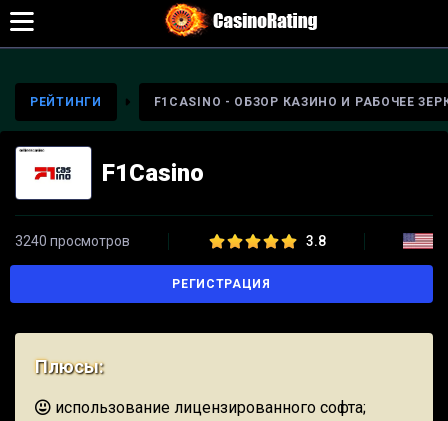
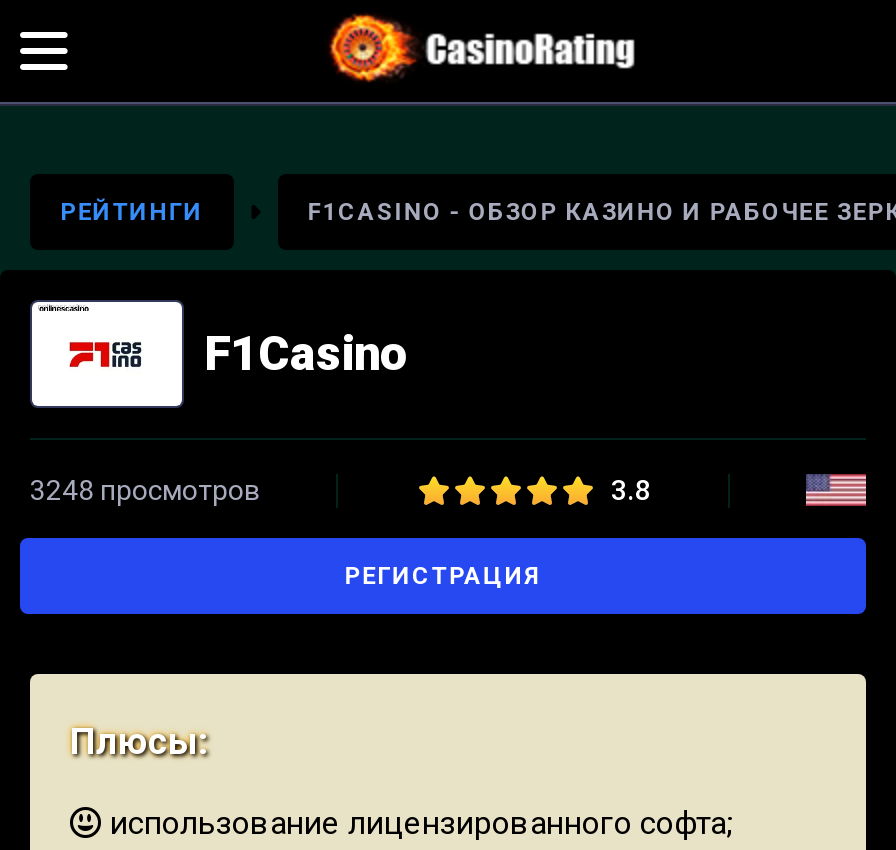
[15,233,130,249] 3240 просмотров -> [30,474,260,506] 3248 просмотров

